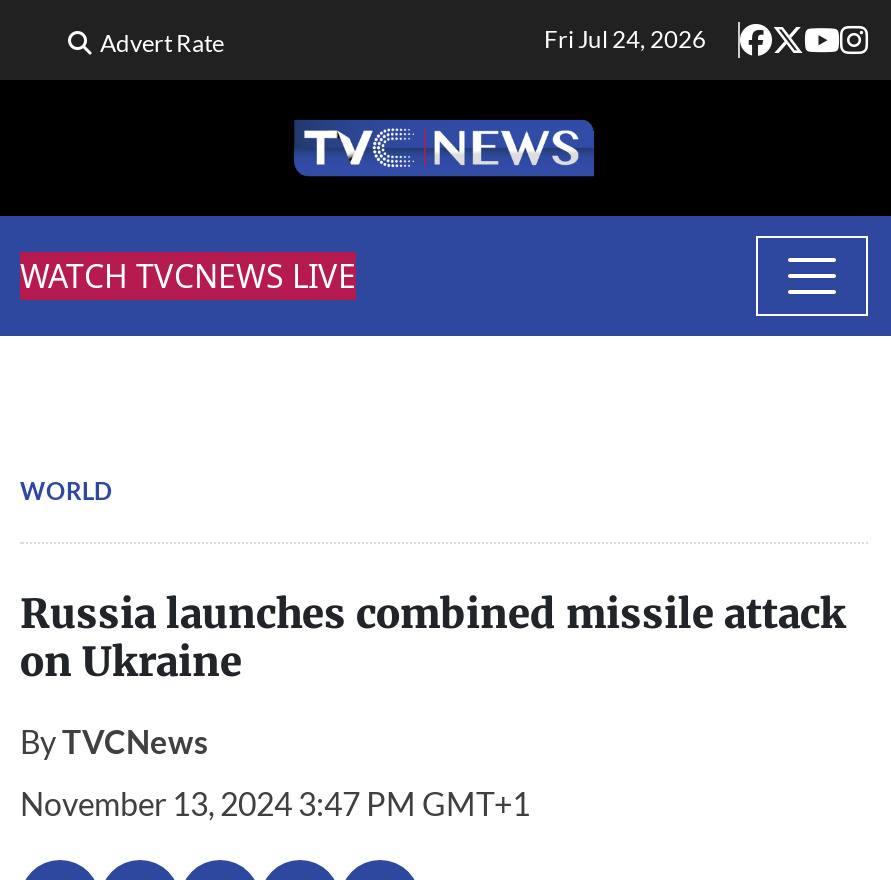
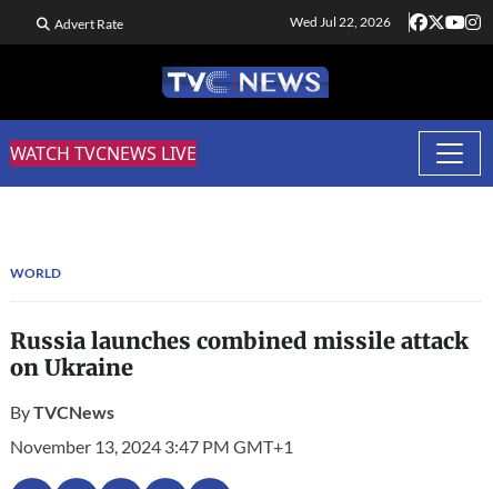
[544,24,706,54] Fri Jul 24, 2026 -> [290,13,391,30] Wed Jul 22, 2026

